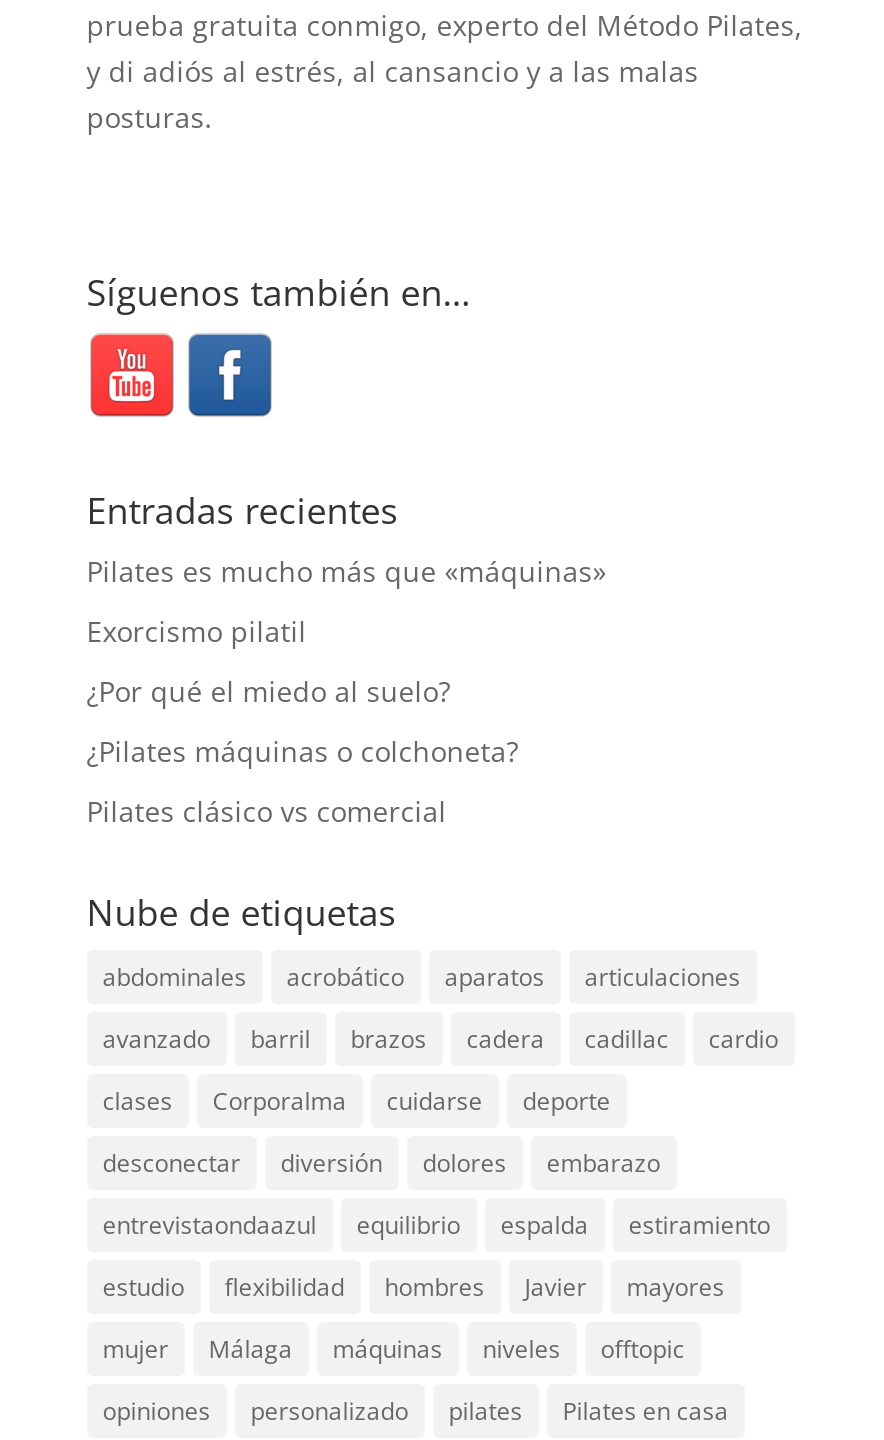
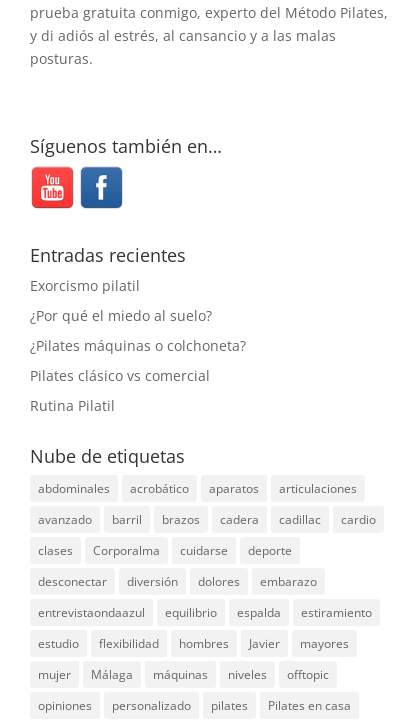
[87,552,607,590] Pilates es mucho más que «máquinas» -> none
moved [87,612,519,830] -> [30,276,246,385]: Exorcismo pilatil | ¿Por qué el miedo al suelo? | ¿Pilates máquinas o colchoneta? | Pilates clásico vs comercial
none -> [30,396,115,415] Rutina Pilatil

